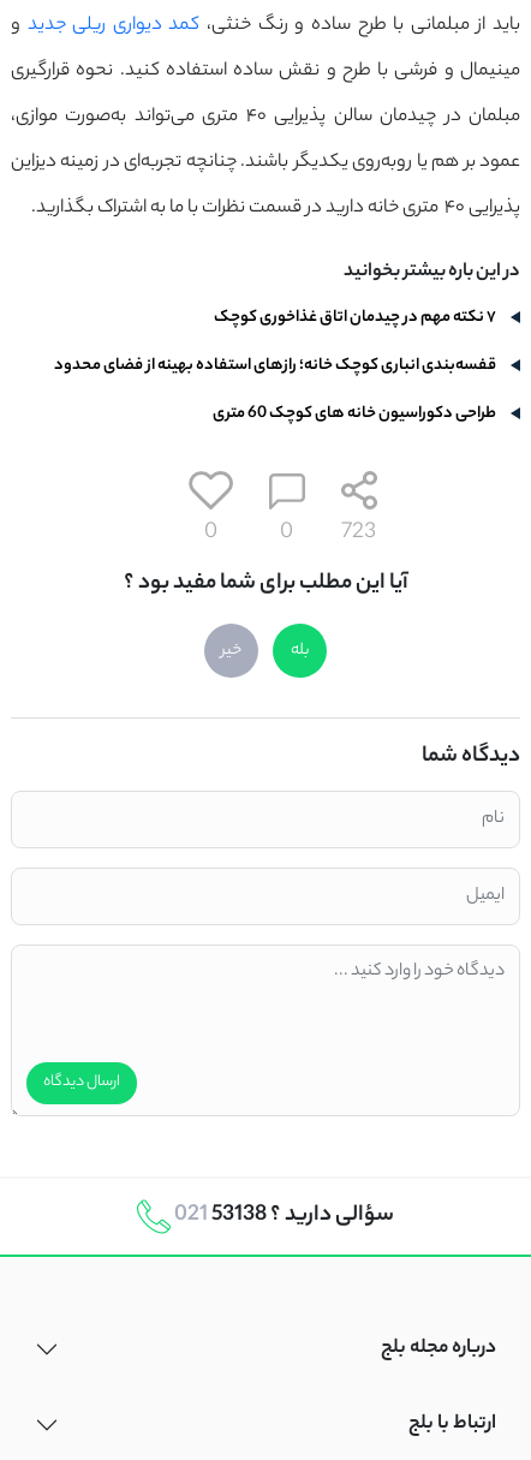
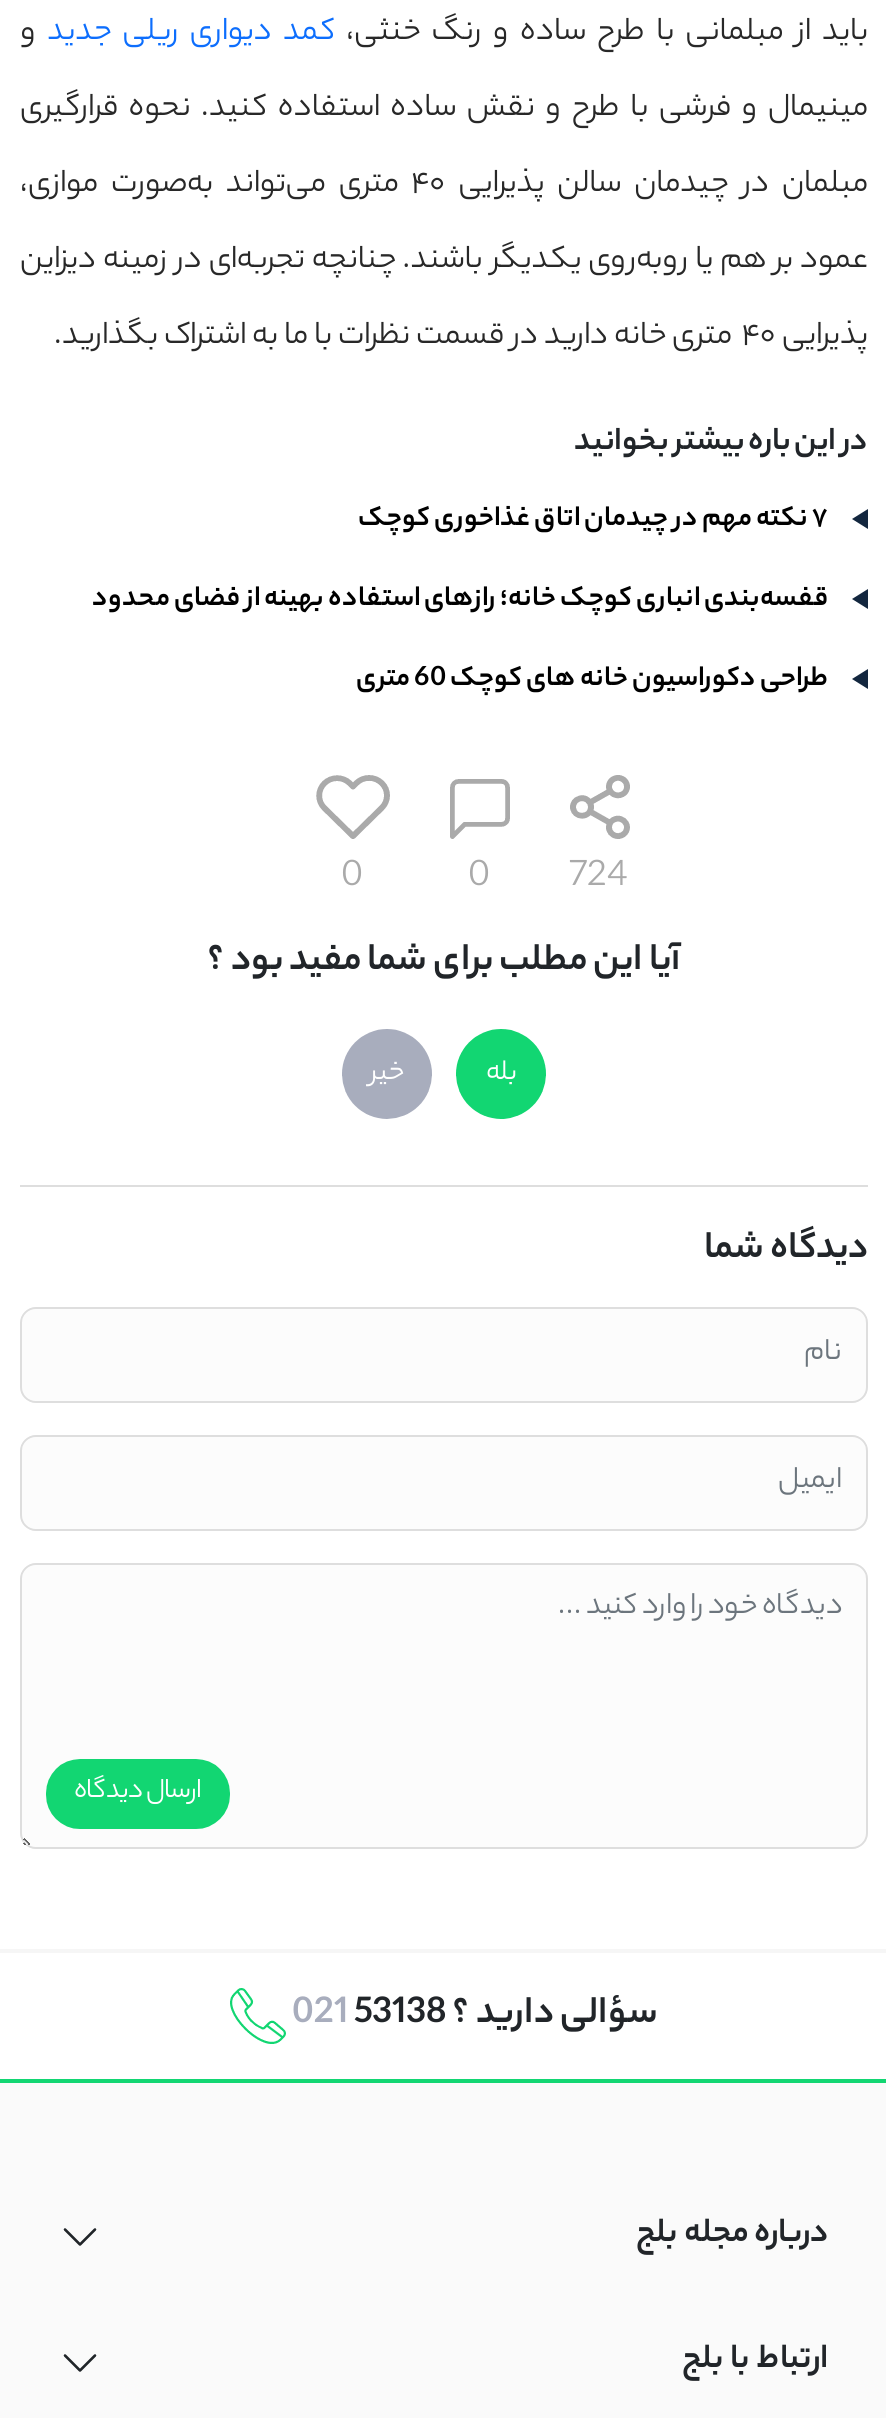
[204,516,376,552] 0 0 723 -> [341,850,629,910] 0 0 724

